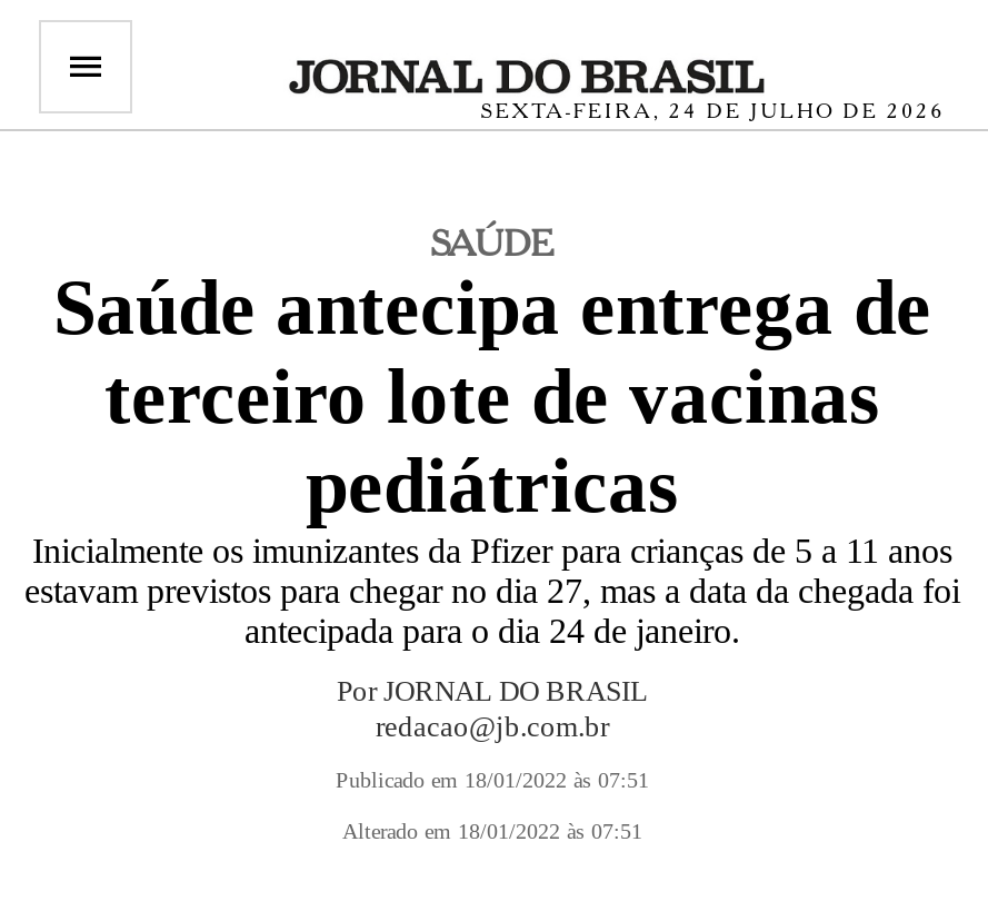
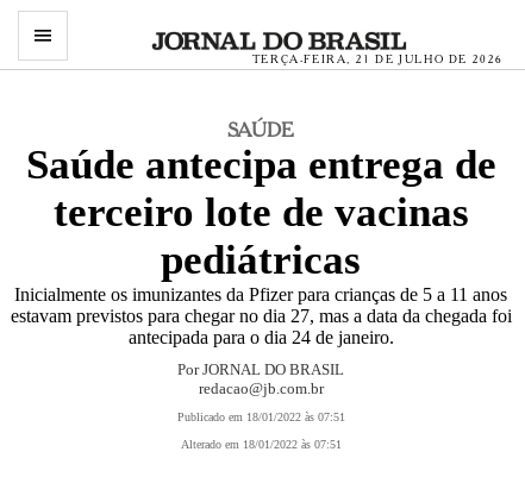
[481,98,946,122] SEXTA-FEIRA, 24 DE JULHO DE 2026 -> [252,52,504,65] TERÇA-FEIRA, 21 DE JULHO DE 2026

